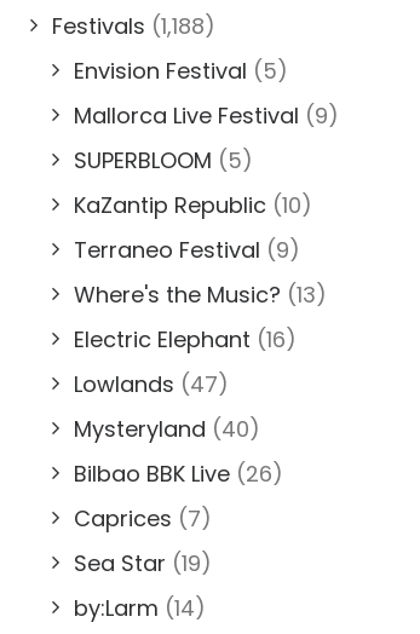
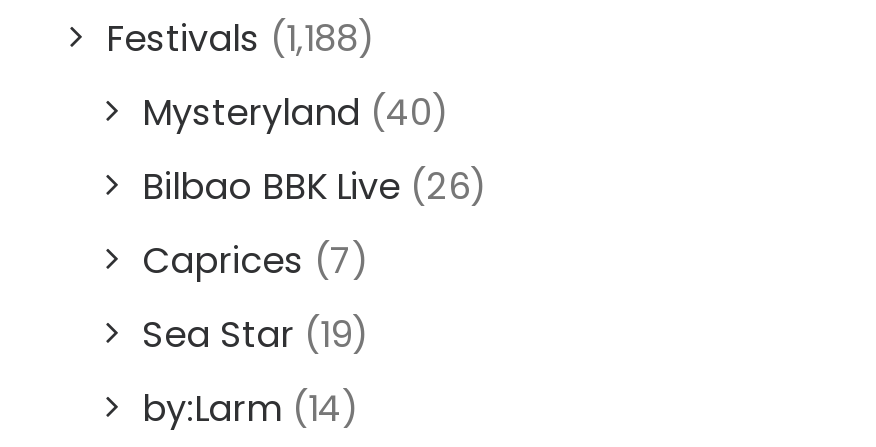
[74,56,339,399] Envision Festival (5) | Mallorca Live Festival (9) | SUPERBLOOM (5) | KaZantip Republic (10) | Terraneo Festival (9) | Where's the Music? (13) | Electric Elephant (16) | Lowlands (47) -> none

